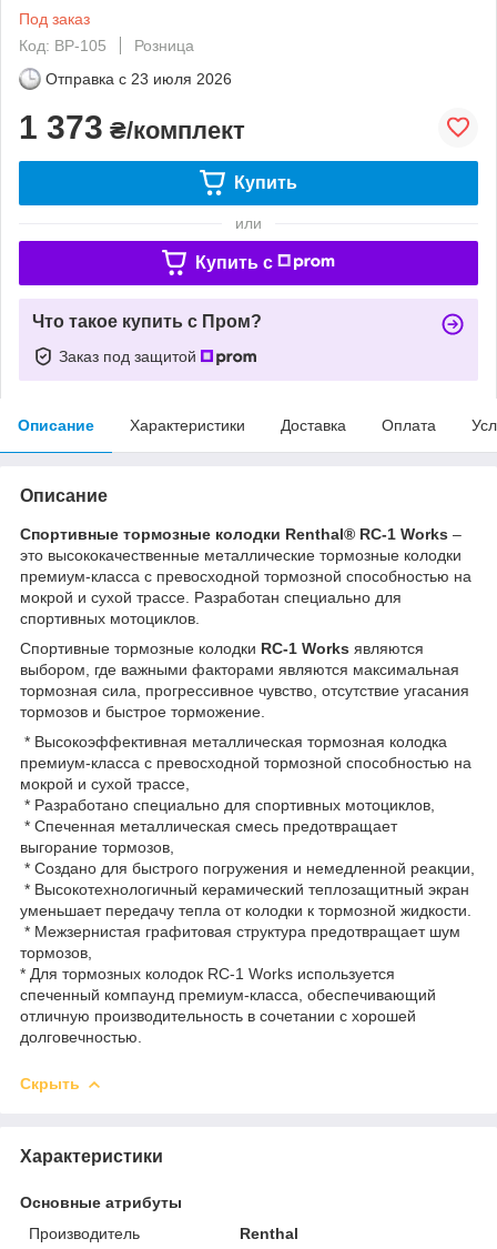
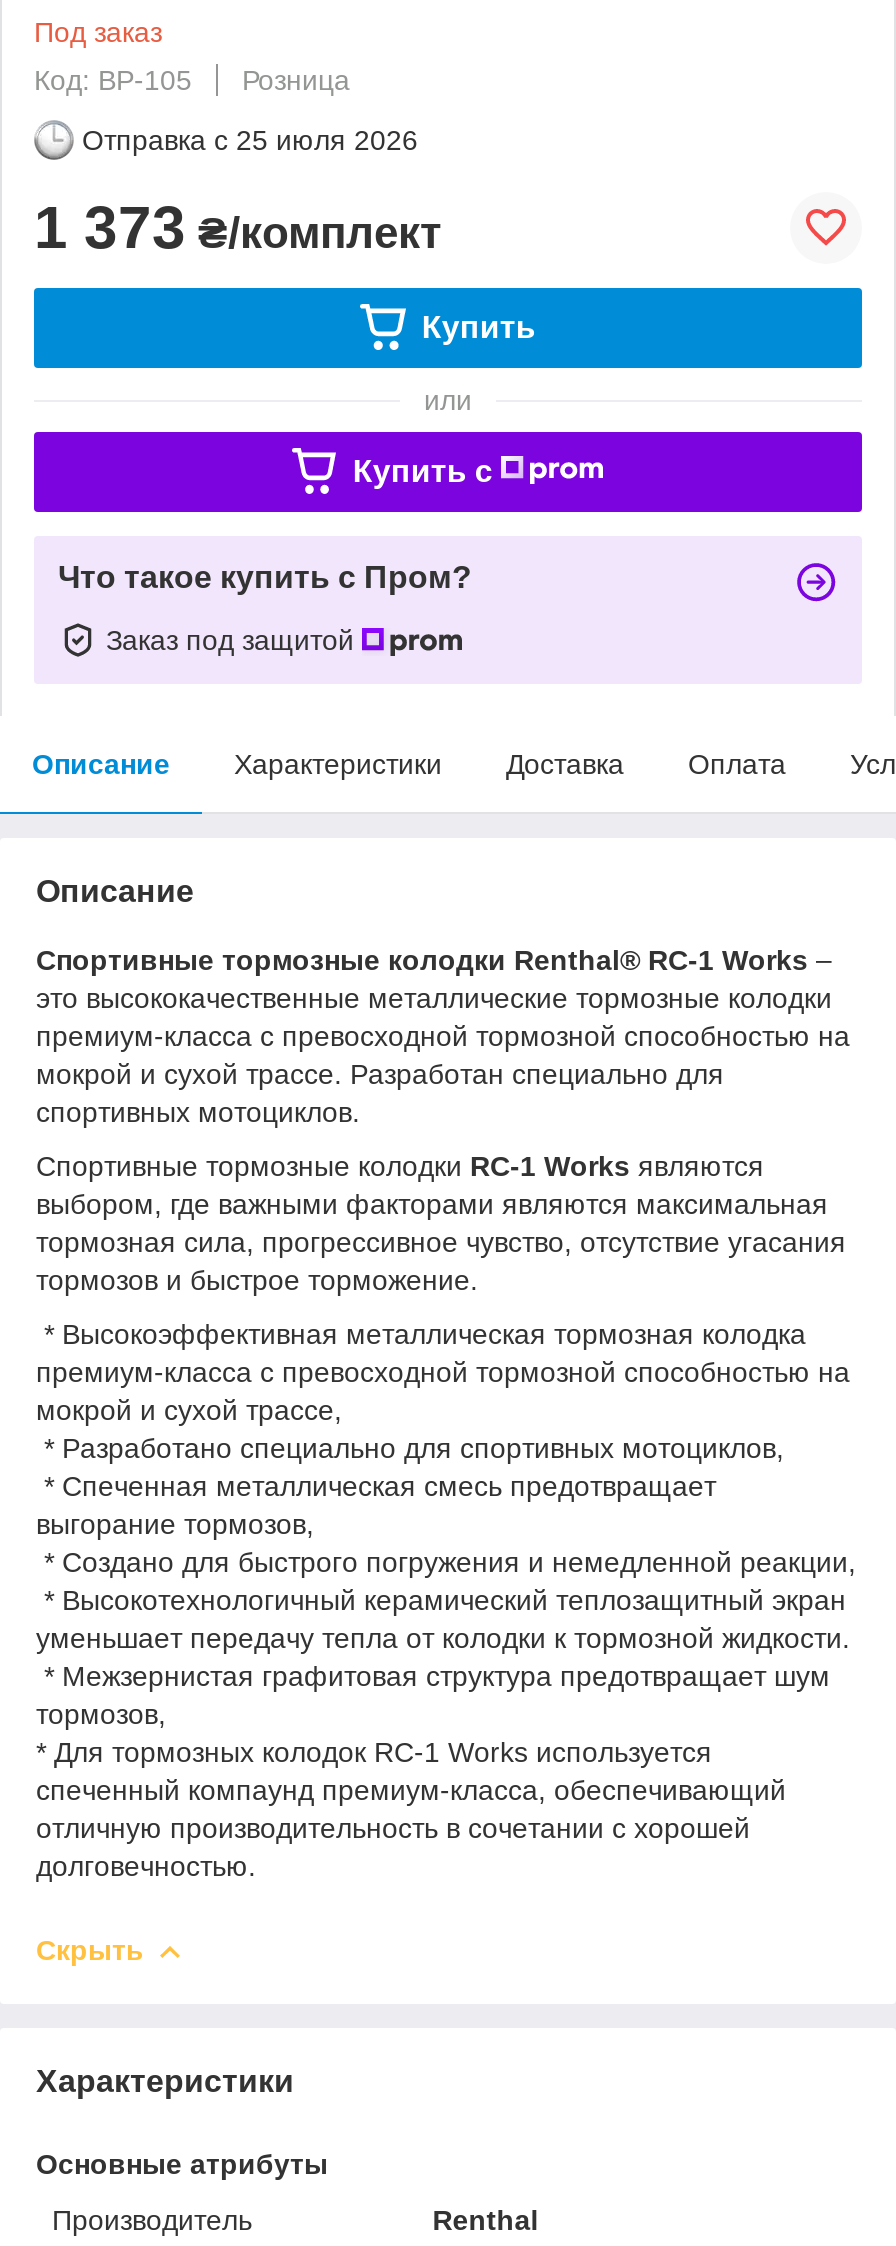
[45,70,232,87] Отправка с 23 июля 2026 -> [82,124,418,156] Отправка с 25 июля 2026

